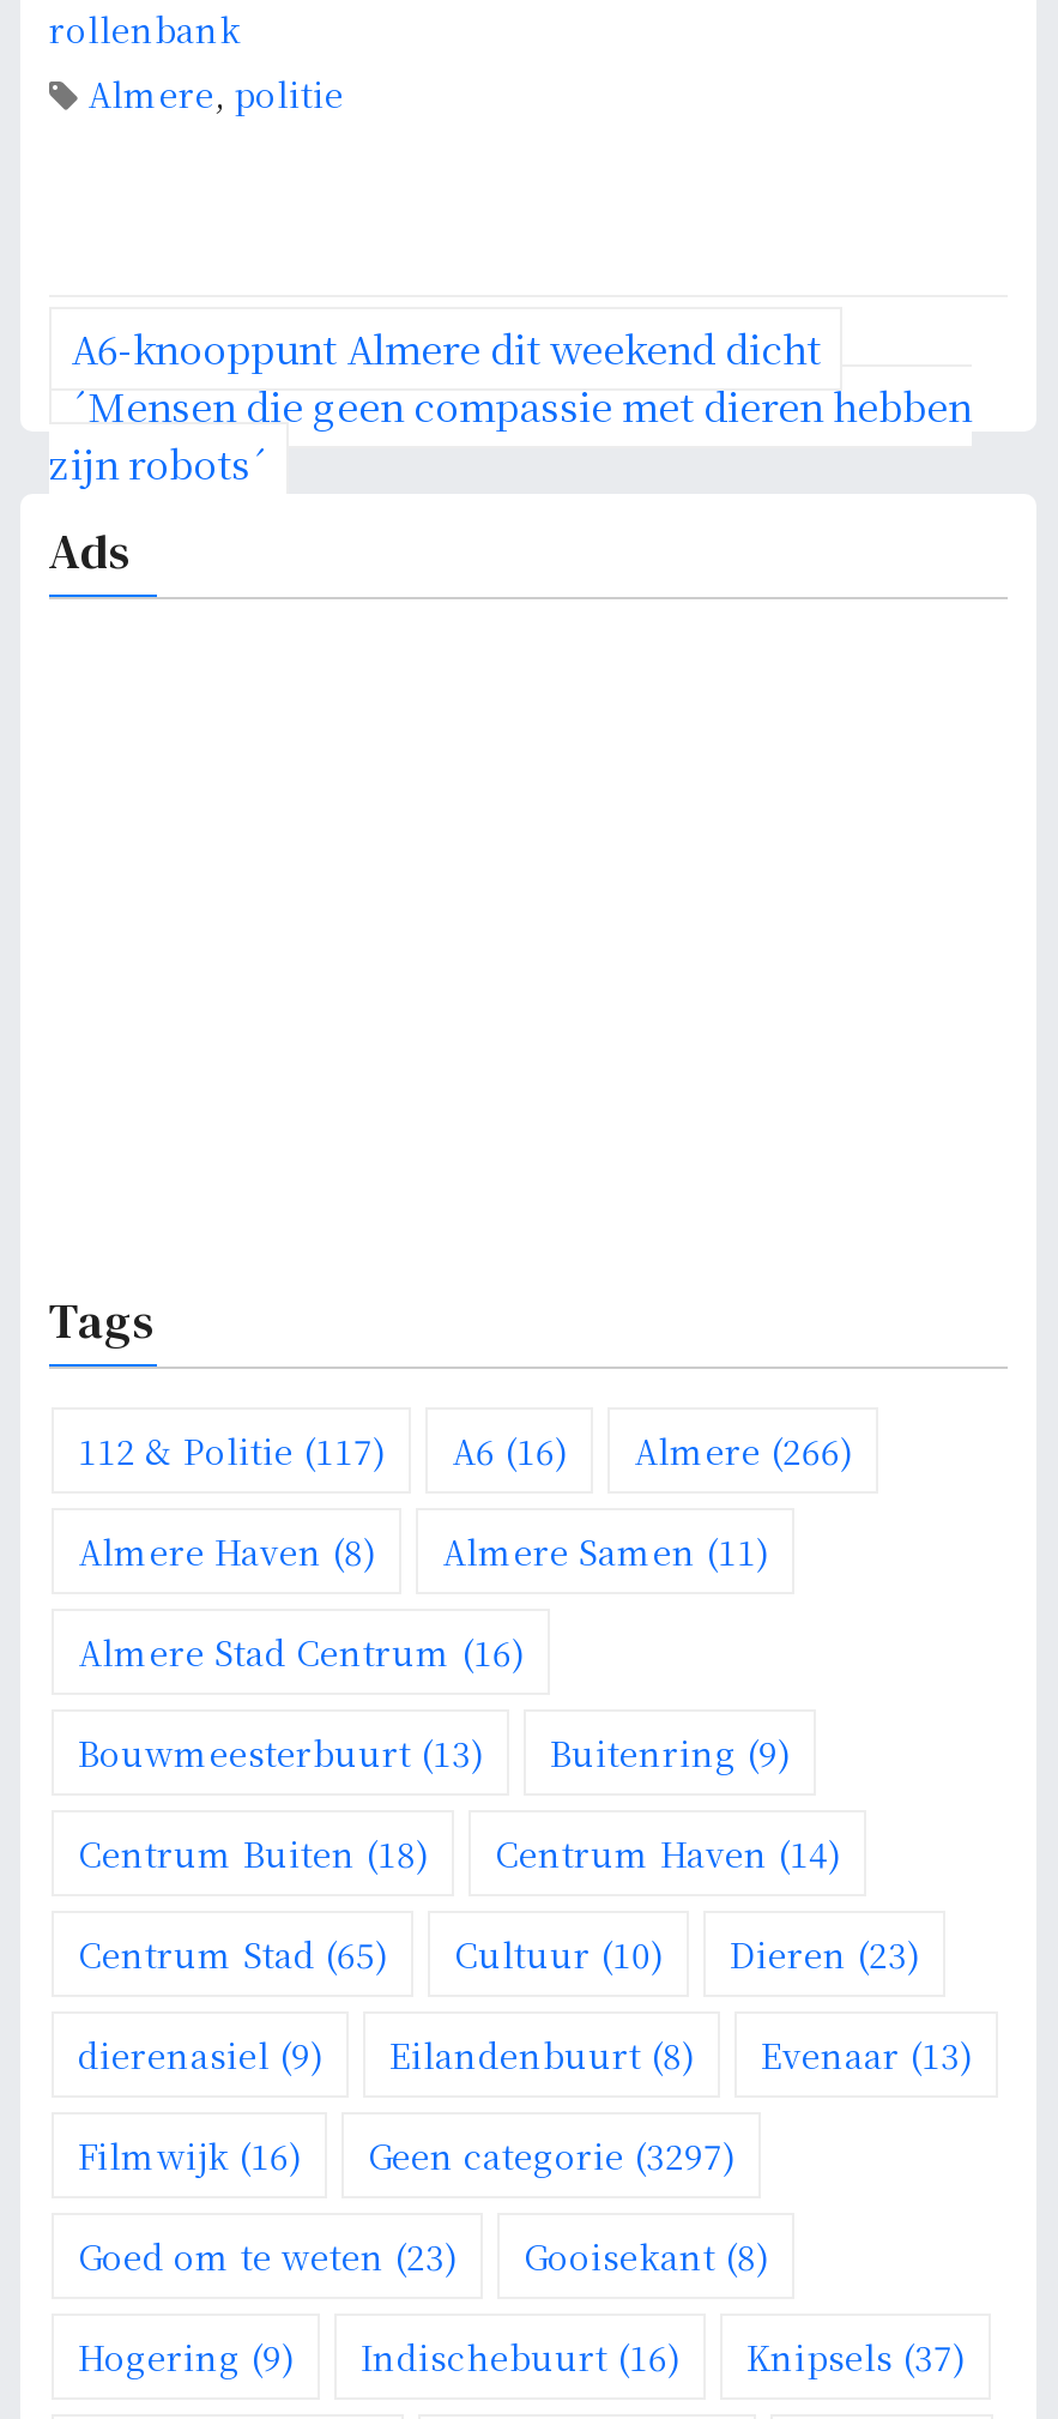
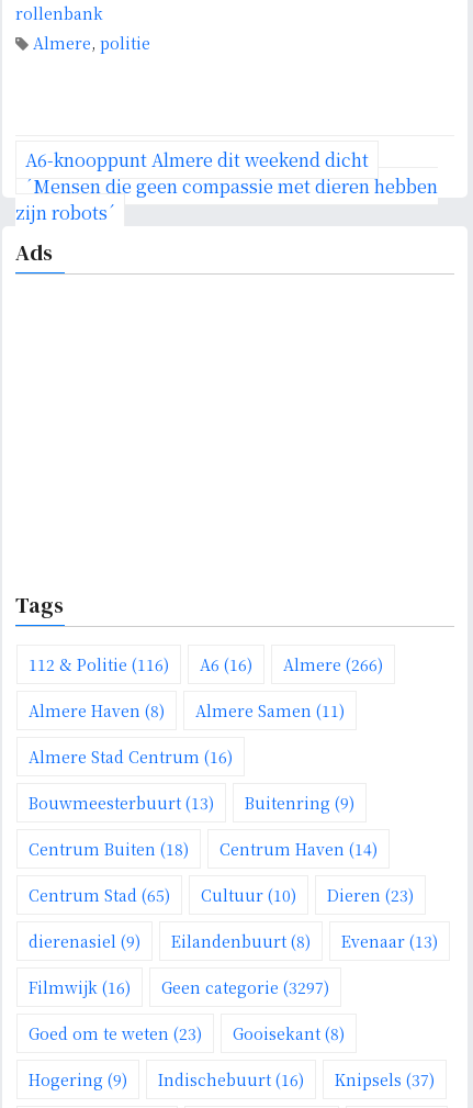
[78,1426,852,1474] 112 & Politie (117) A6 (16) Almere (266) -> [29,653,383,675] 112 & Politie (116) A6 (16) Almere (266)

